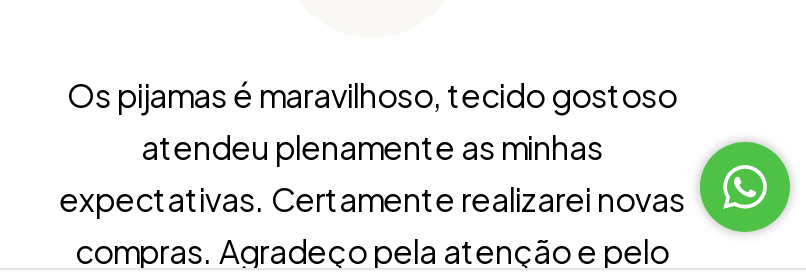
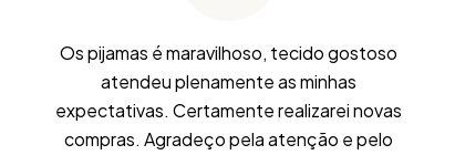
[696,138,794,236] [image] -> none

